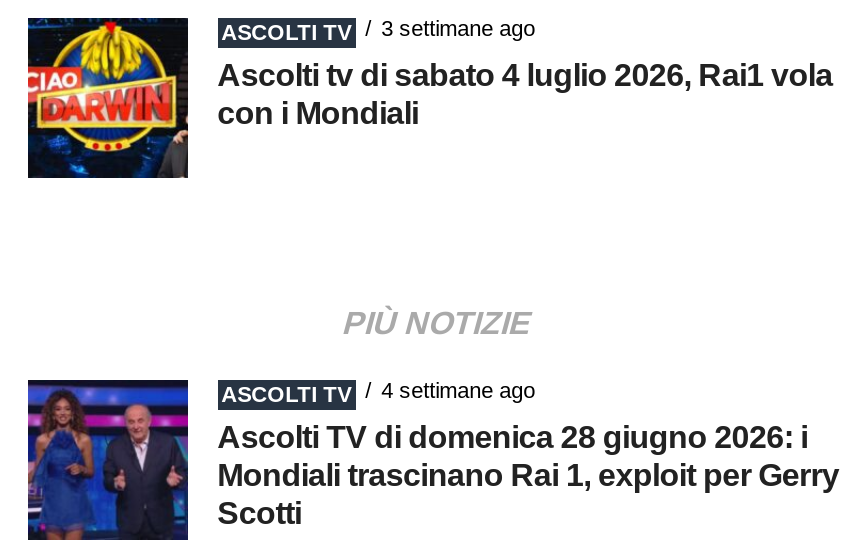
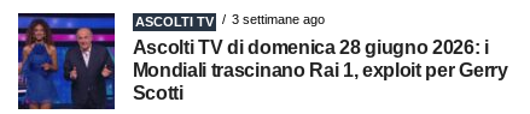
[26,18,833,180] [image] | Ascolti tv di sabato 4 luglio 2026, Rai1 vola | con i Mondiali -> none
[221,306,537,406] PIÙ NOTIZIE | ASCOLTI TV | 4 settimane ago -> none

